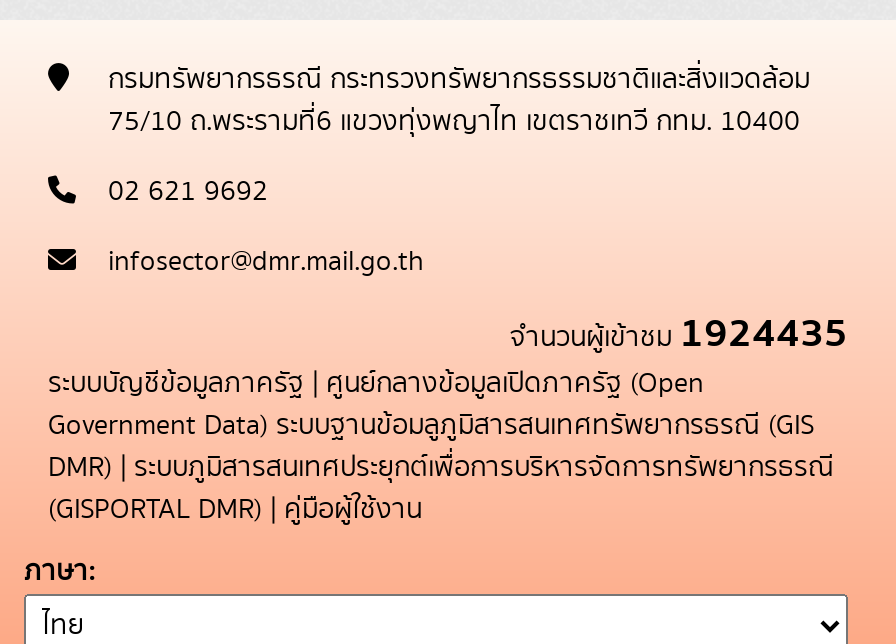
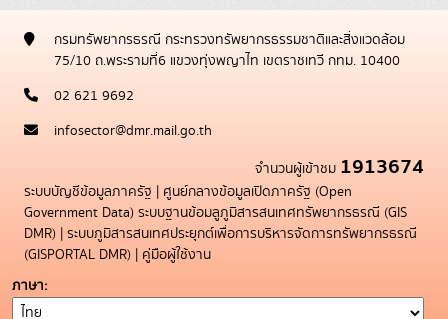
[510,302,848,366] จำนวนผู้เข้าชม1924435 -> [255,151,424,183] จำนวนผู้เข้าชม1913674

